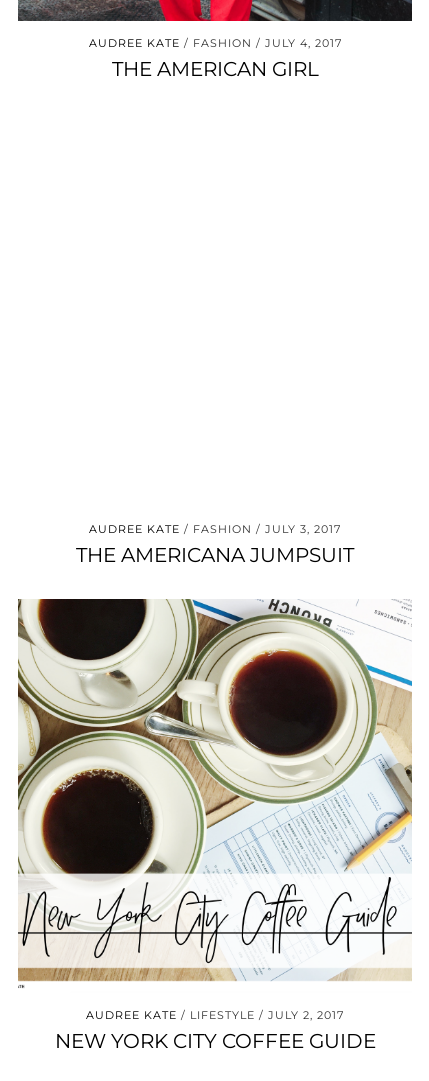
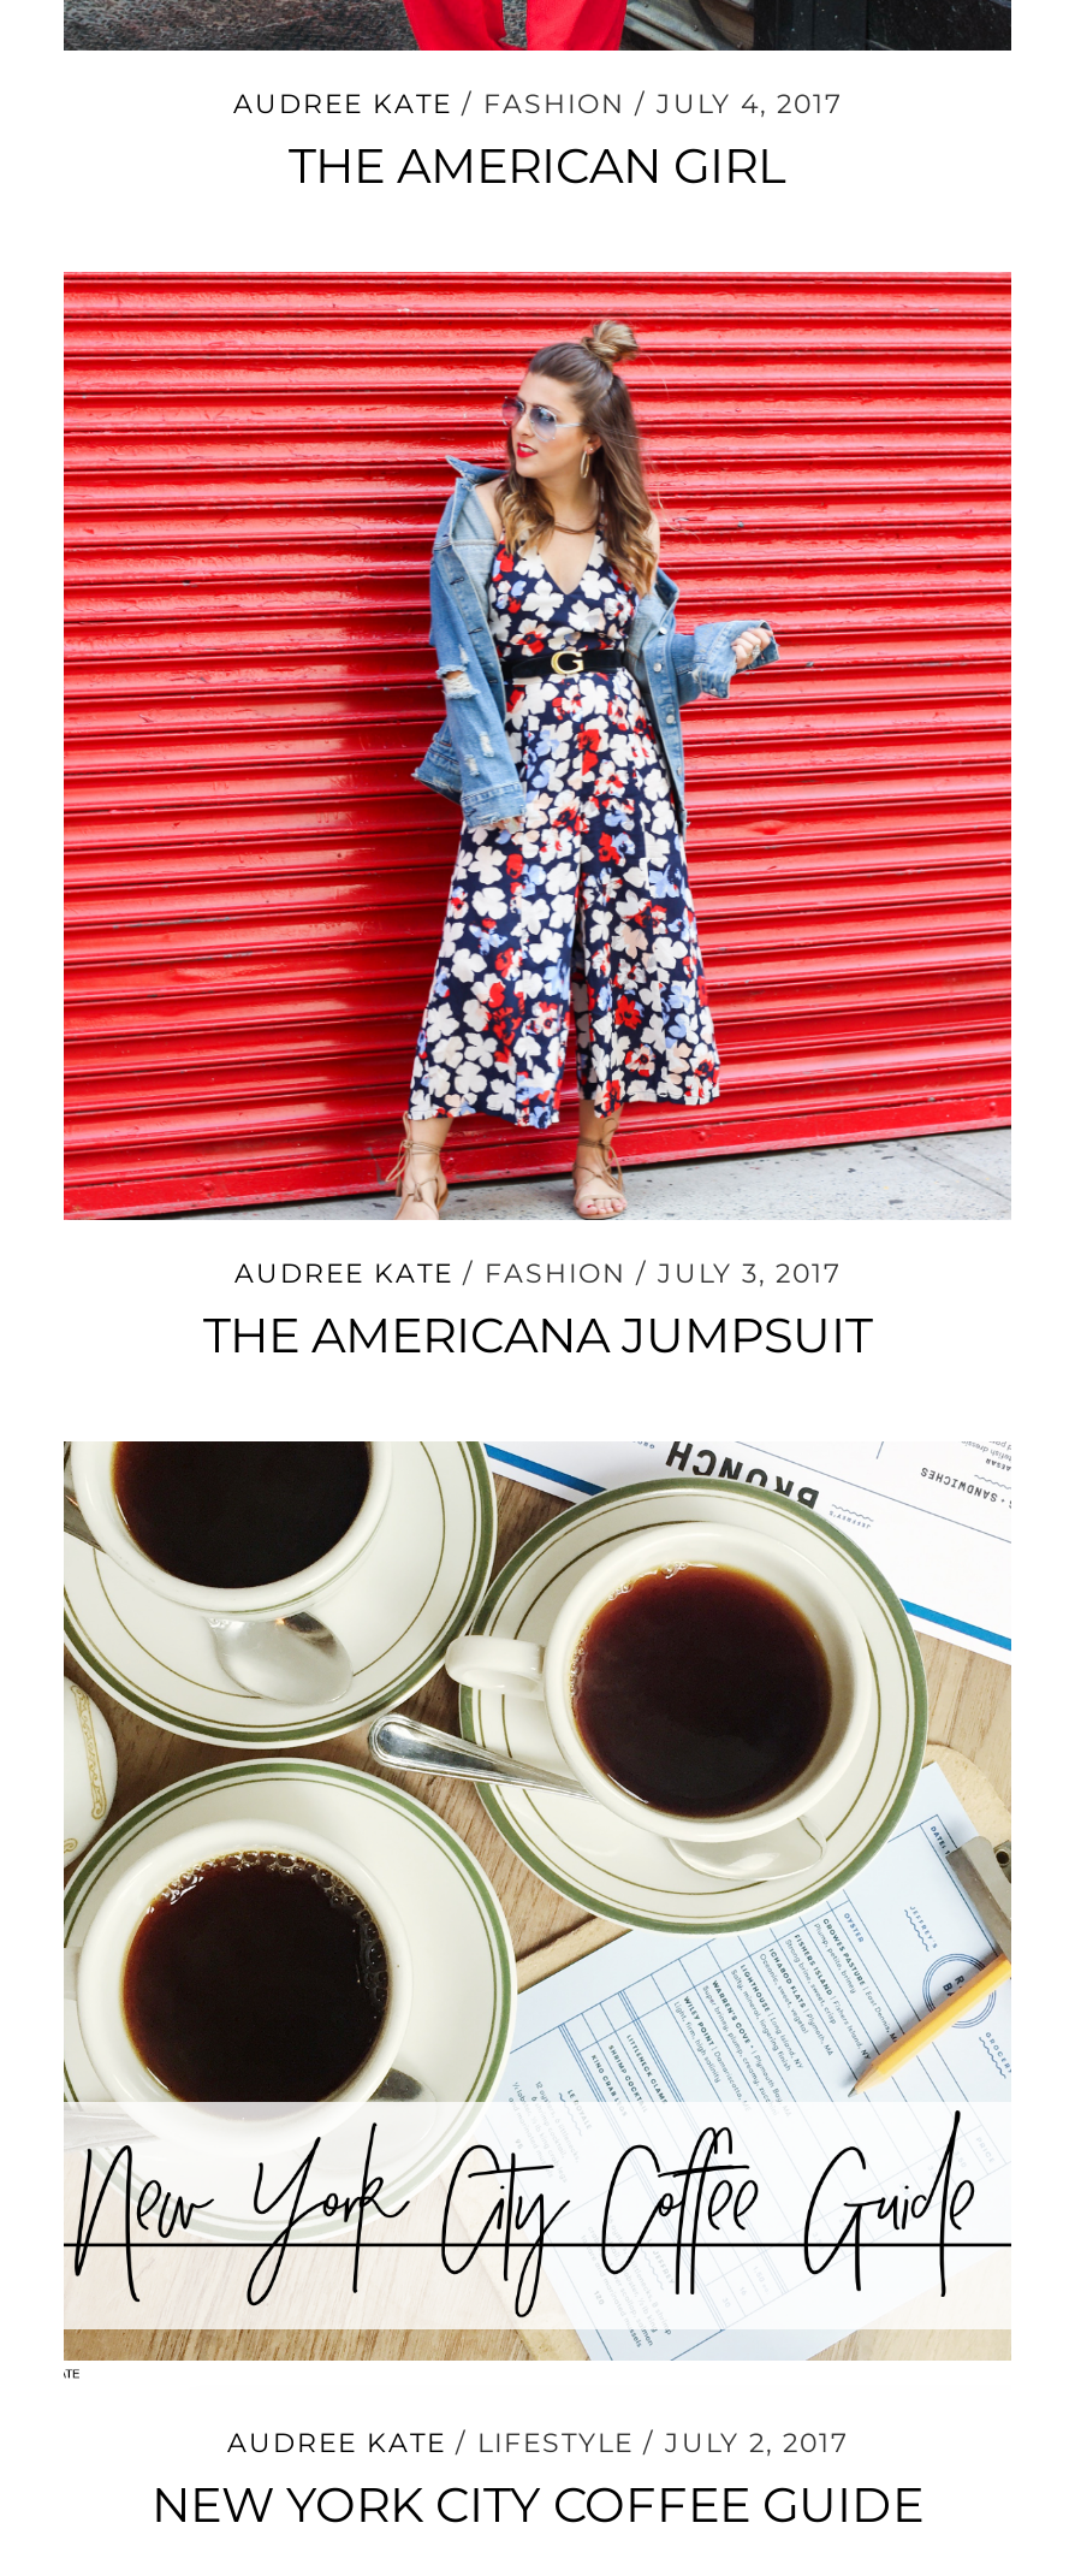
none -> [61,270,1014,1222] [image]

